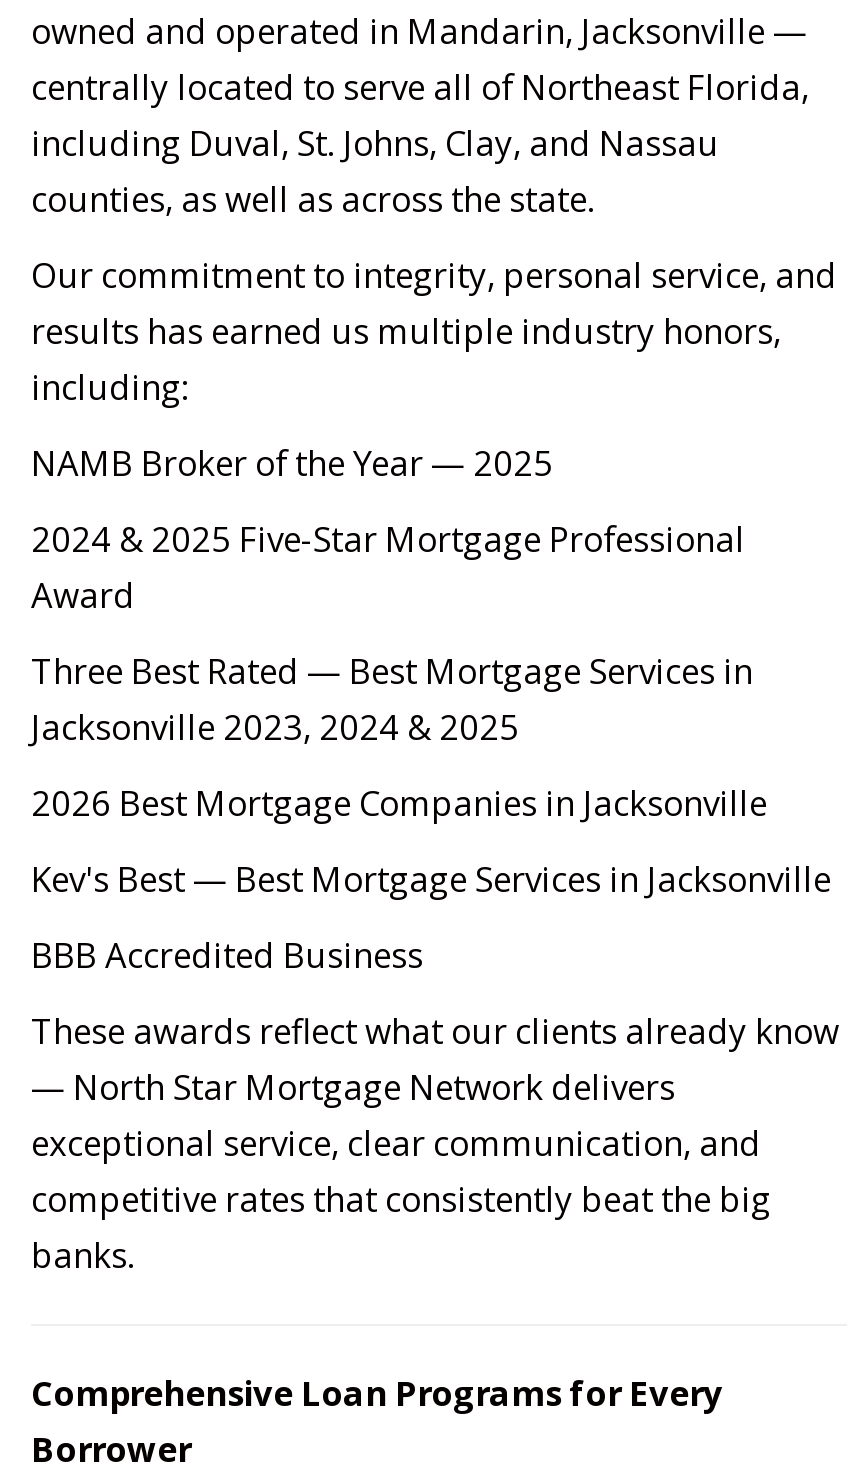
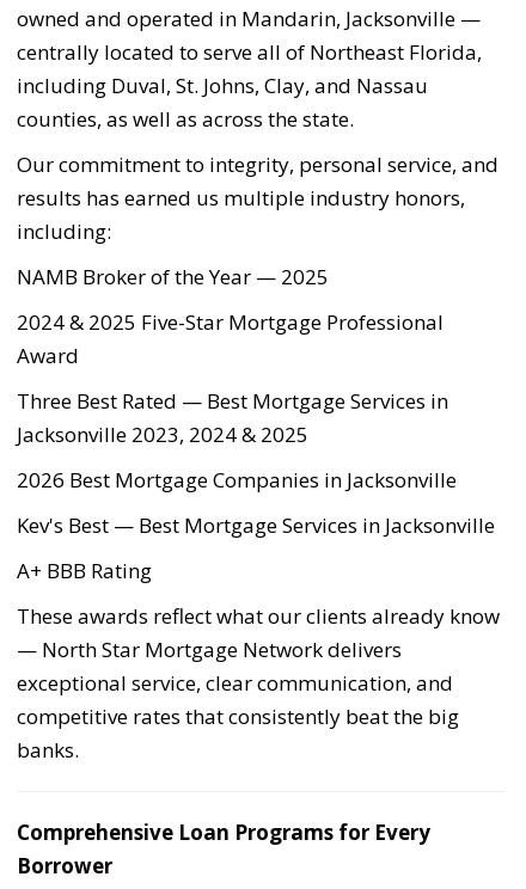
[31,932,423,978] BBB Accredited Business -> [17,557,152,584] A+ BBB Rating

